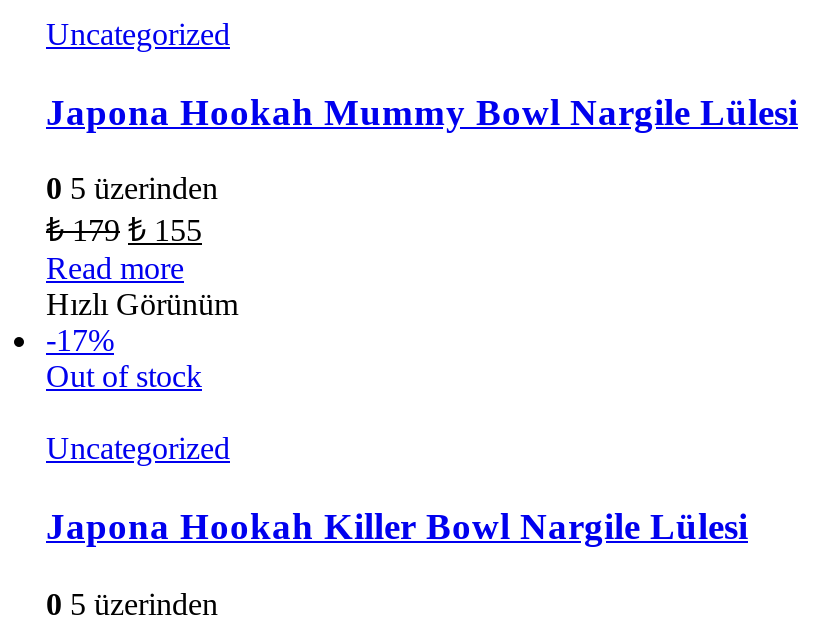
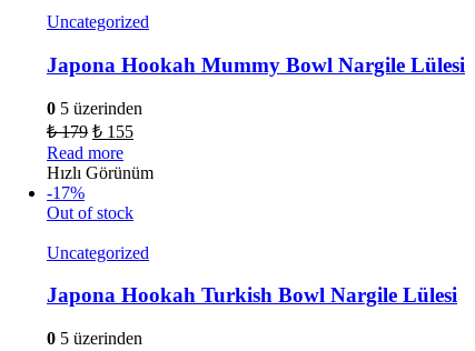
[46,506,748,548] Japona Hookah Killer Bowl Nargile Lülesi -> [47,284,457,307] Japona Hookah Turkish Bowl Nargile Lülesi

